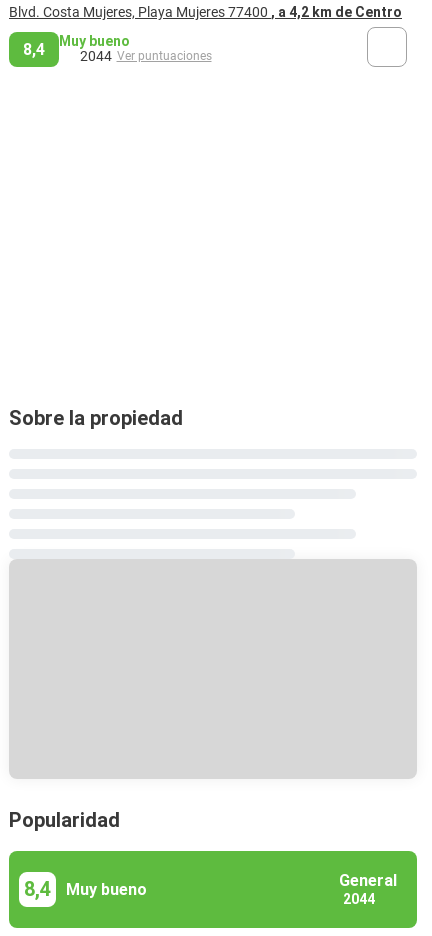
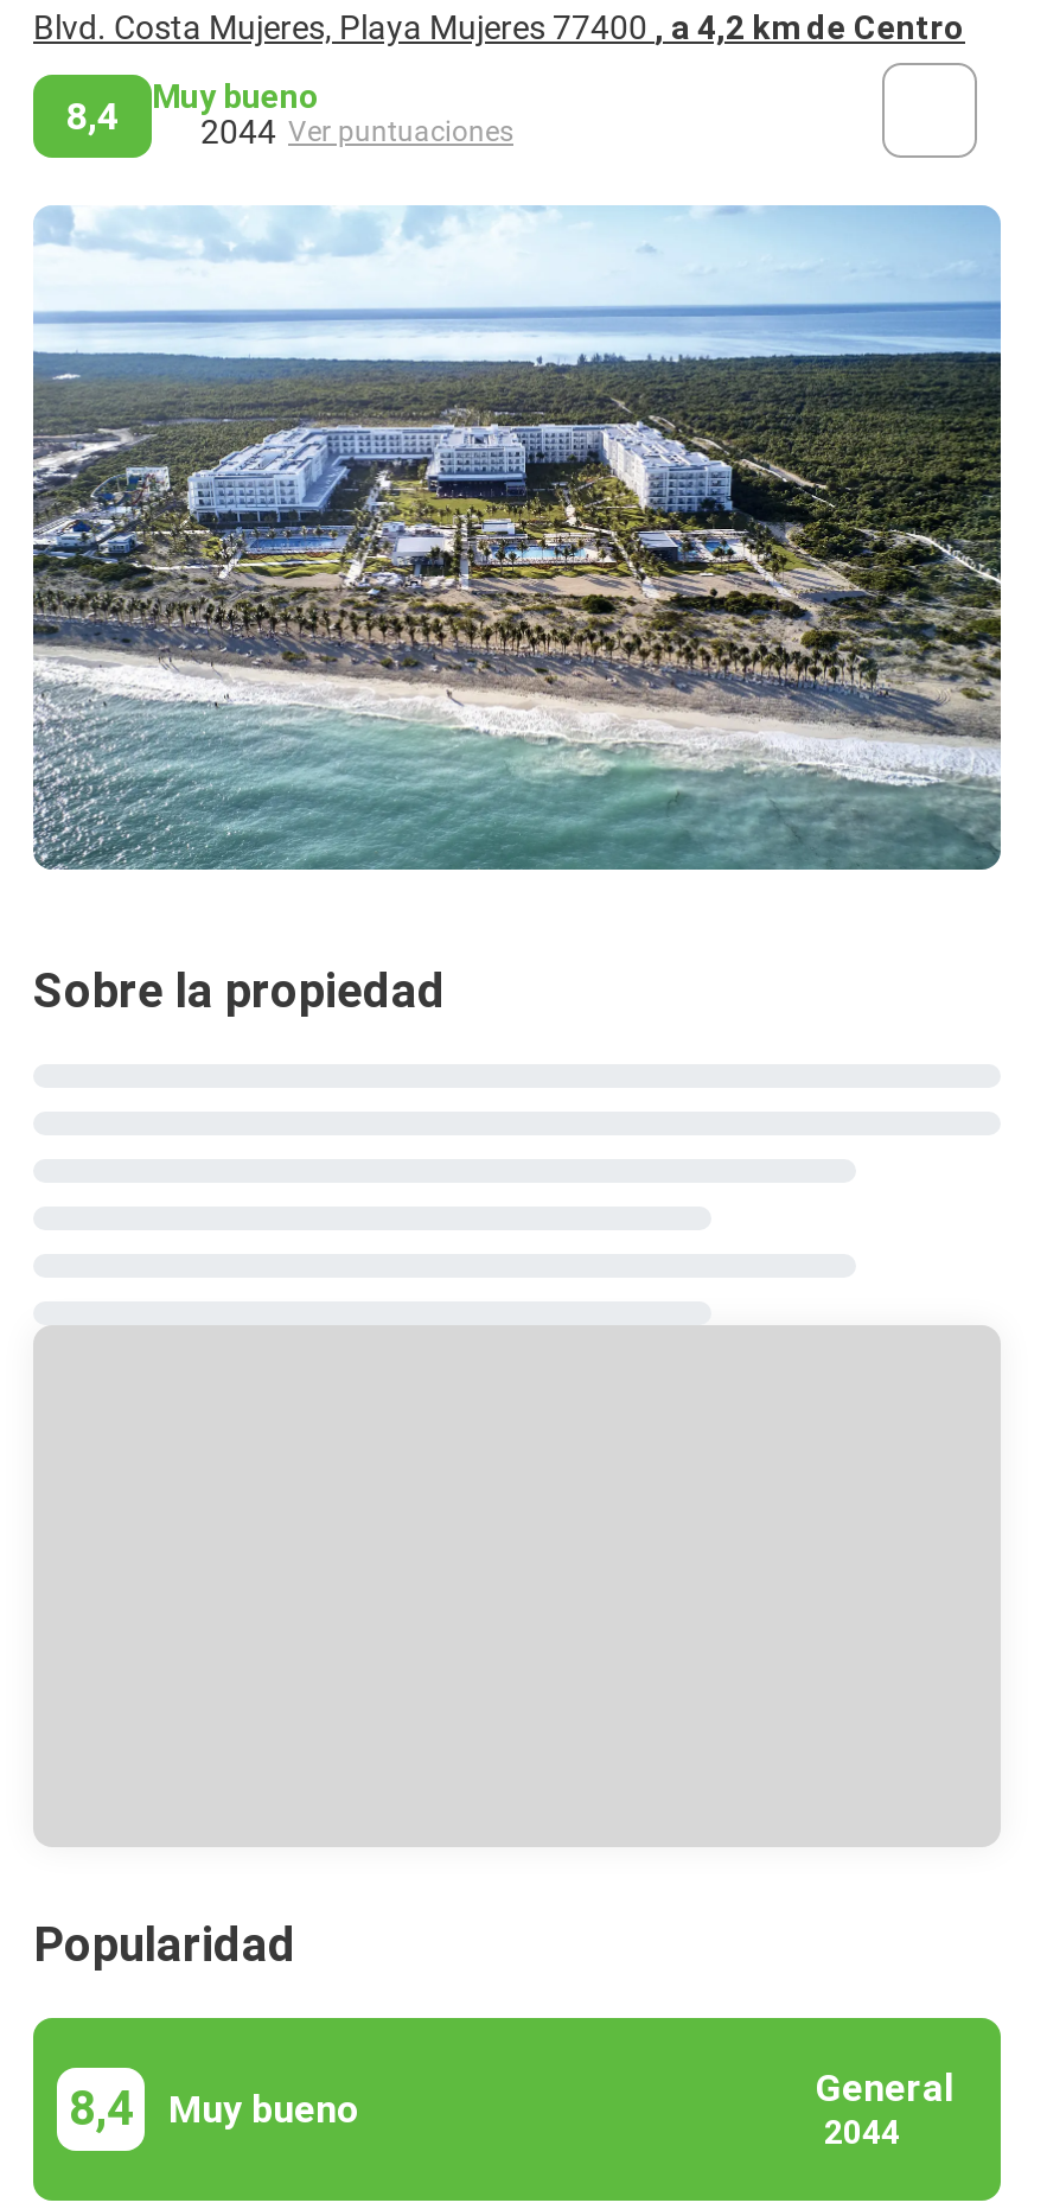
none -> [31,204,1003,873] [image]

